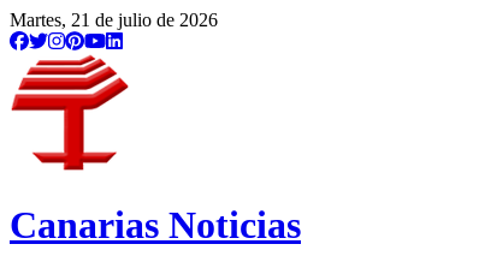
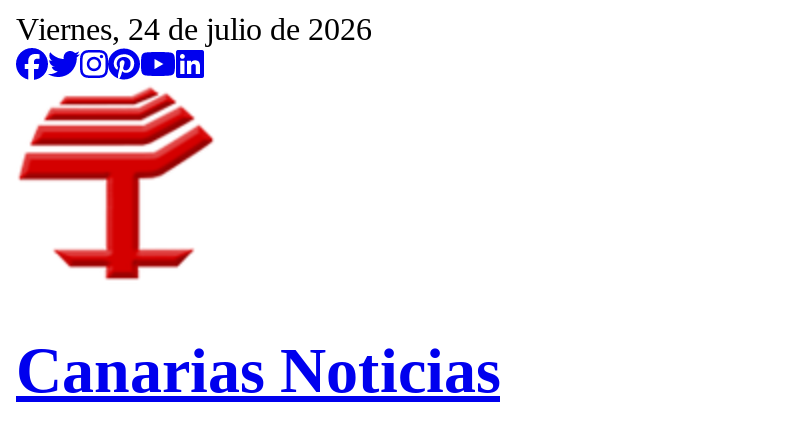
[10,10,218,30] Martes, 21 de julio de 2026 -> [16,12,372,46] Viernes, 24 de julio de 2026

